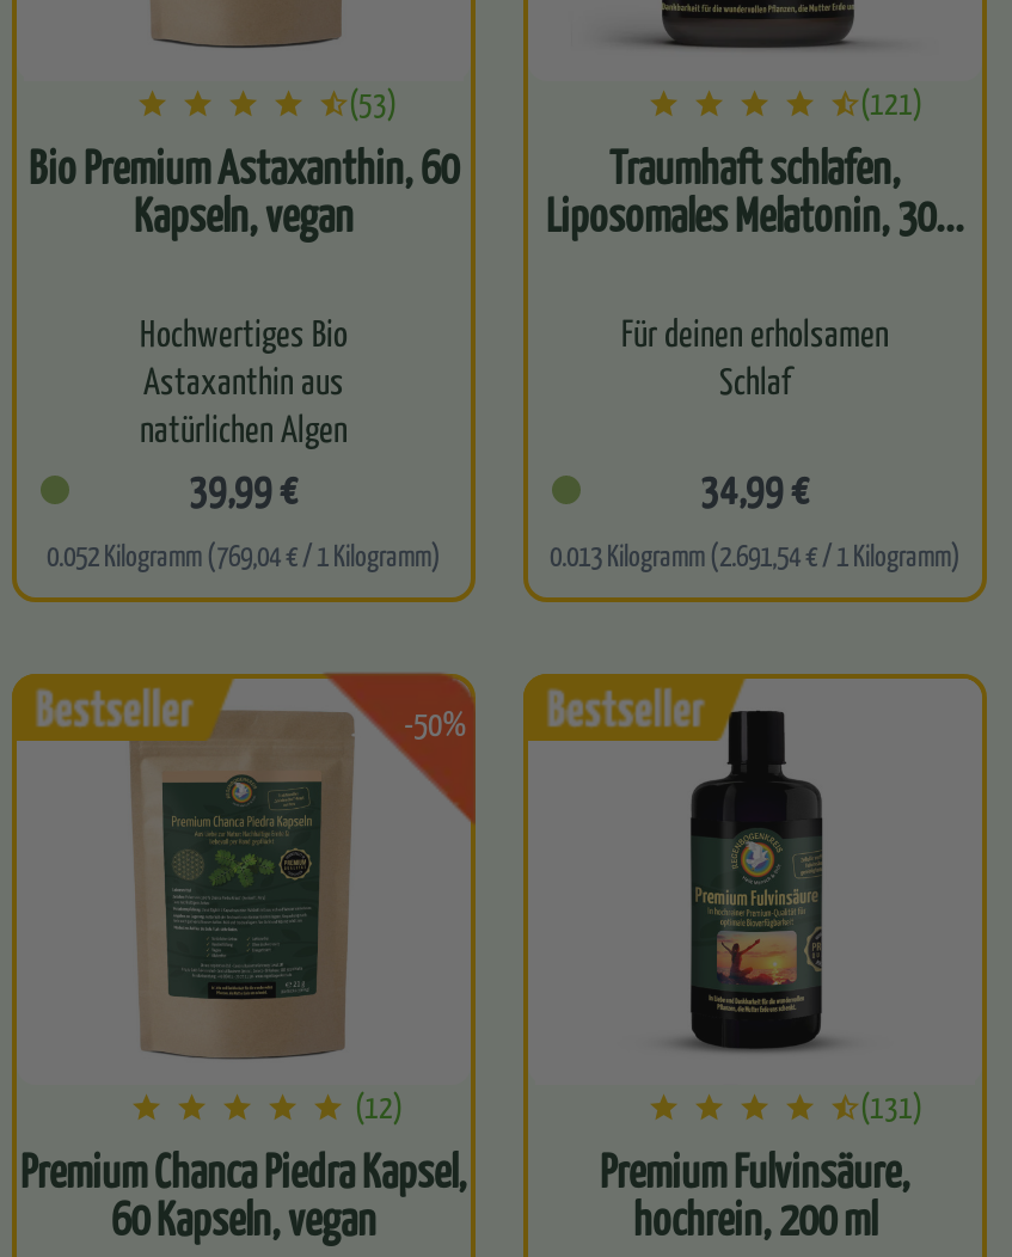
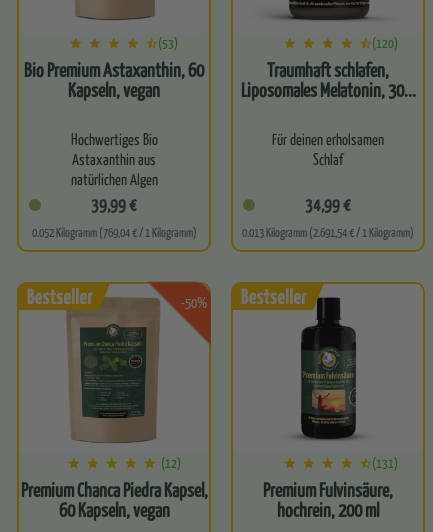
[860,81,922,122] (121) -> [372,34,398,51] (120)

